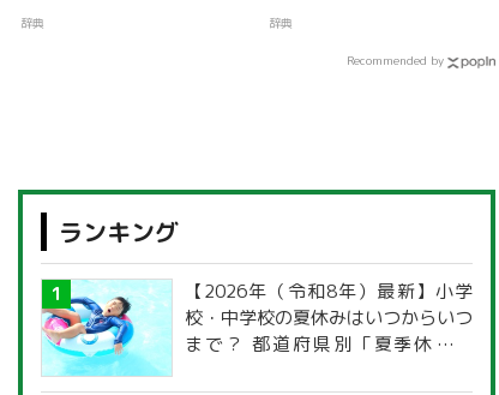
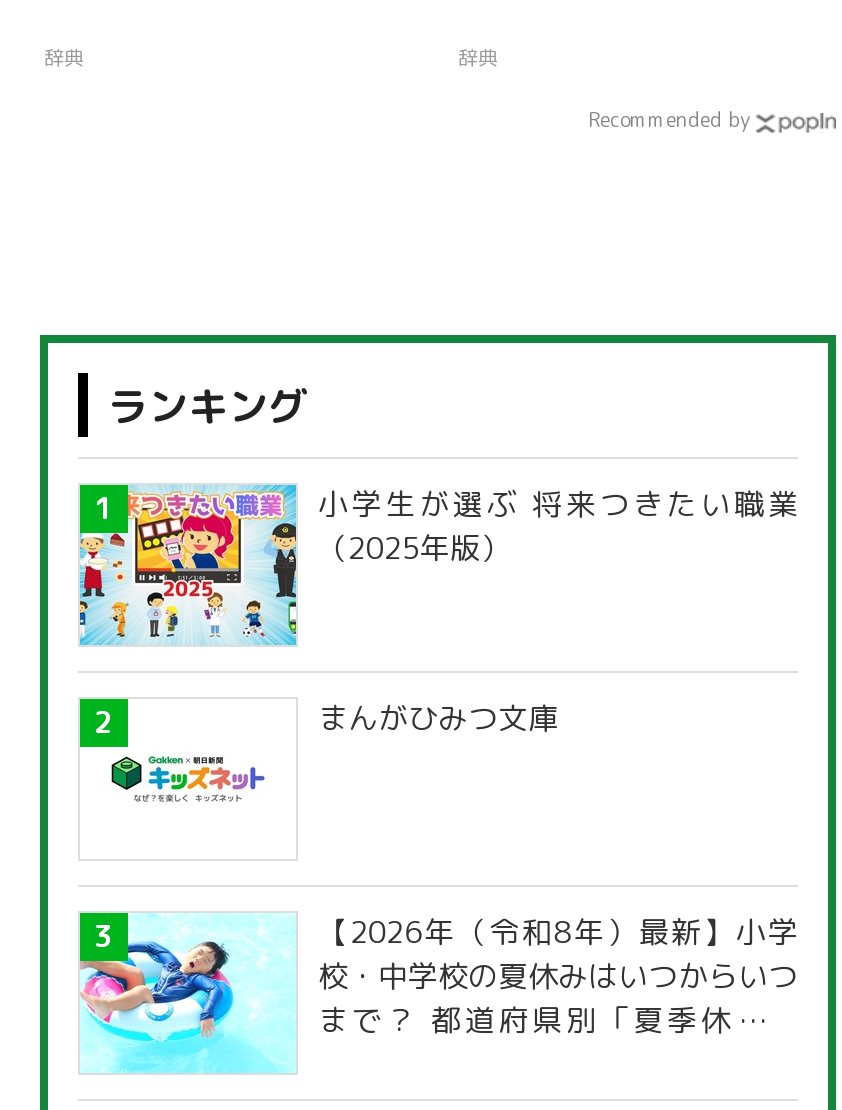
none -> [78,483,798,645] [image] | 小学生が選ぶ 将来つきたい職業 | （2025年版）
none -> [78,697,558,803] [image] | まんがひみつ文庫

